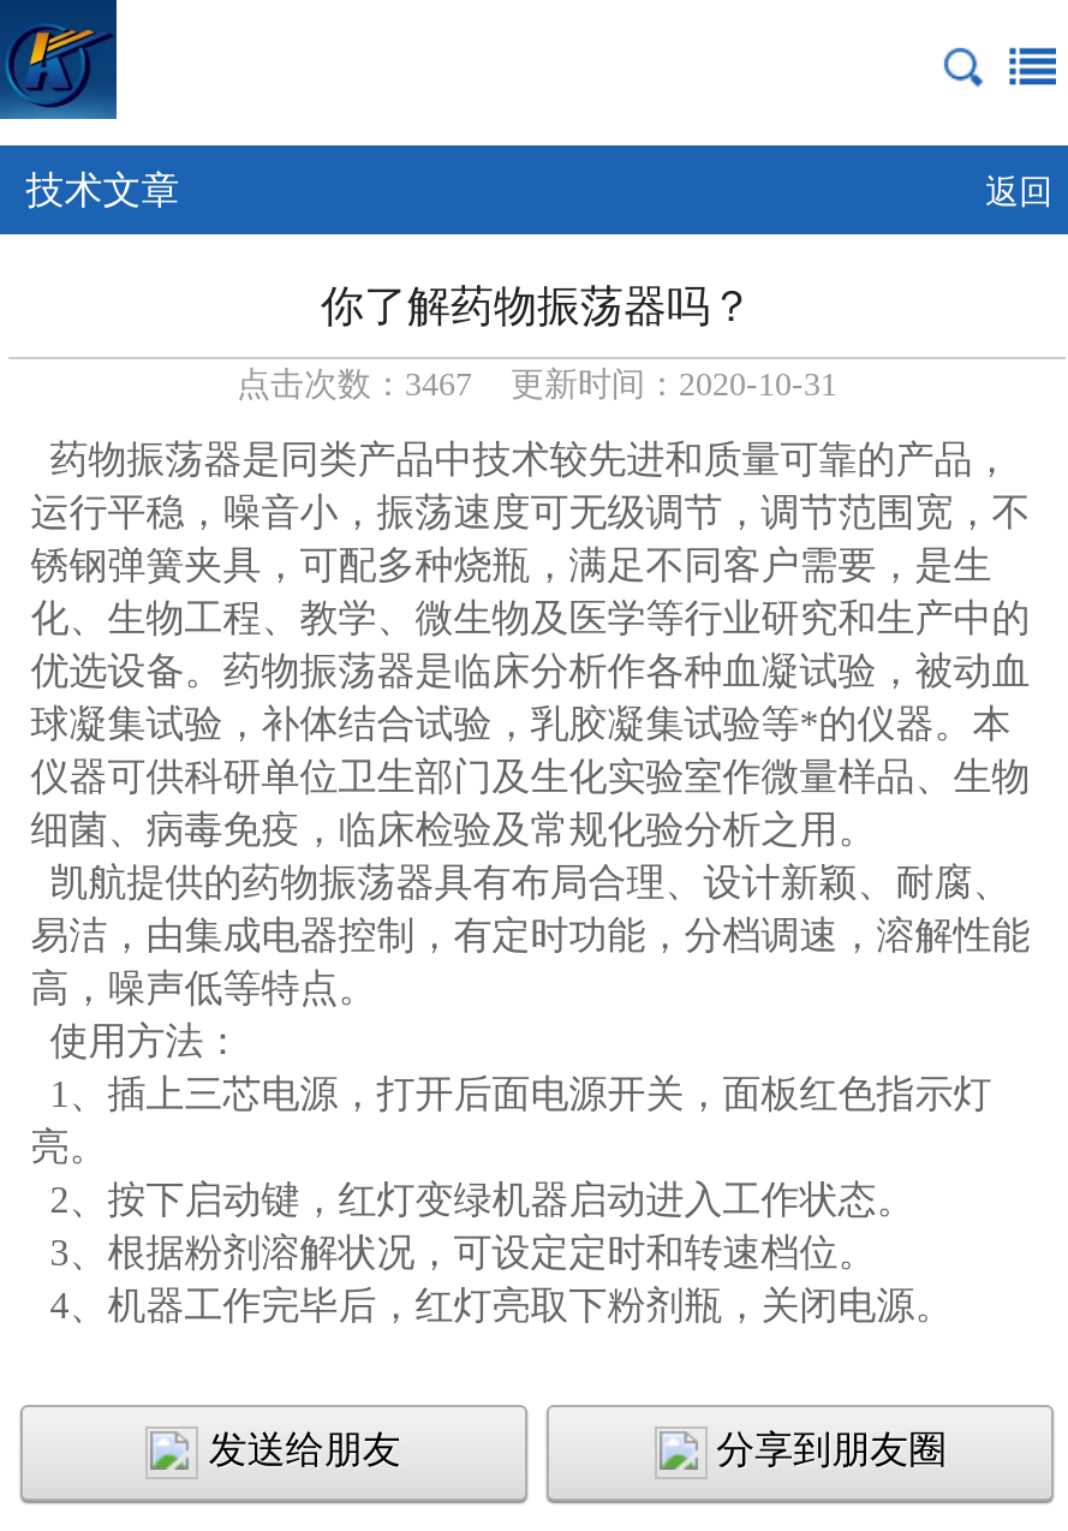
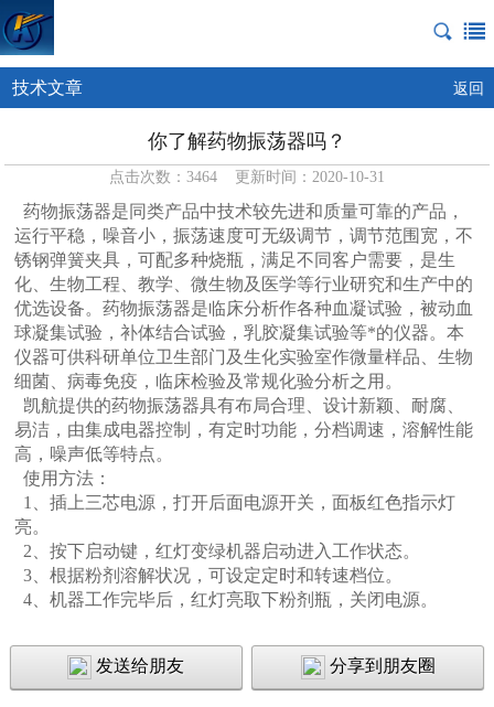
[237,367,837,403] 点击次数：3467 更新时间：2020-10-31 -> [109,169,385,185] 点击次数：3464 更新时间：2020-10-31

